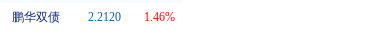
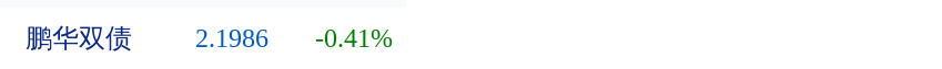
[88,10,121,24] 2.2120 -> [195,23,269,54] 2.1986
[144,10,175,24] 1.46% -> [315,23,393,54] -0.41%

